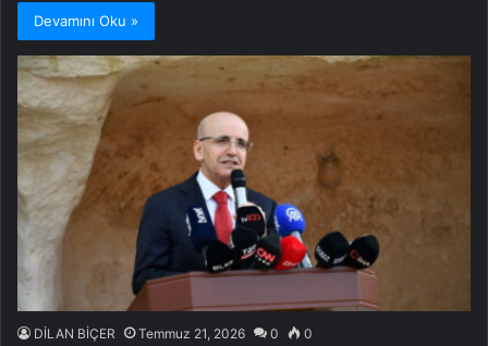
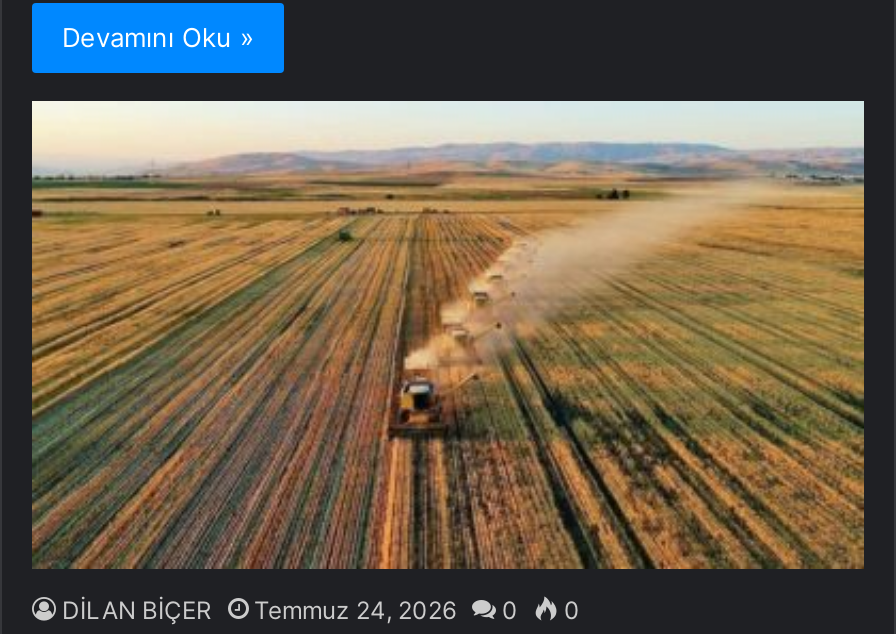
[16,55,471,342] [image] | DİLAN BİÇER Temmuz 21, 2026 0 0 -> [32,98,866,626] [image] | DİLAN BİÇER Temmuz 24, 2026 0 0

